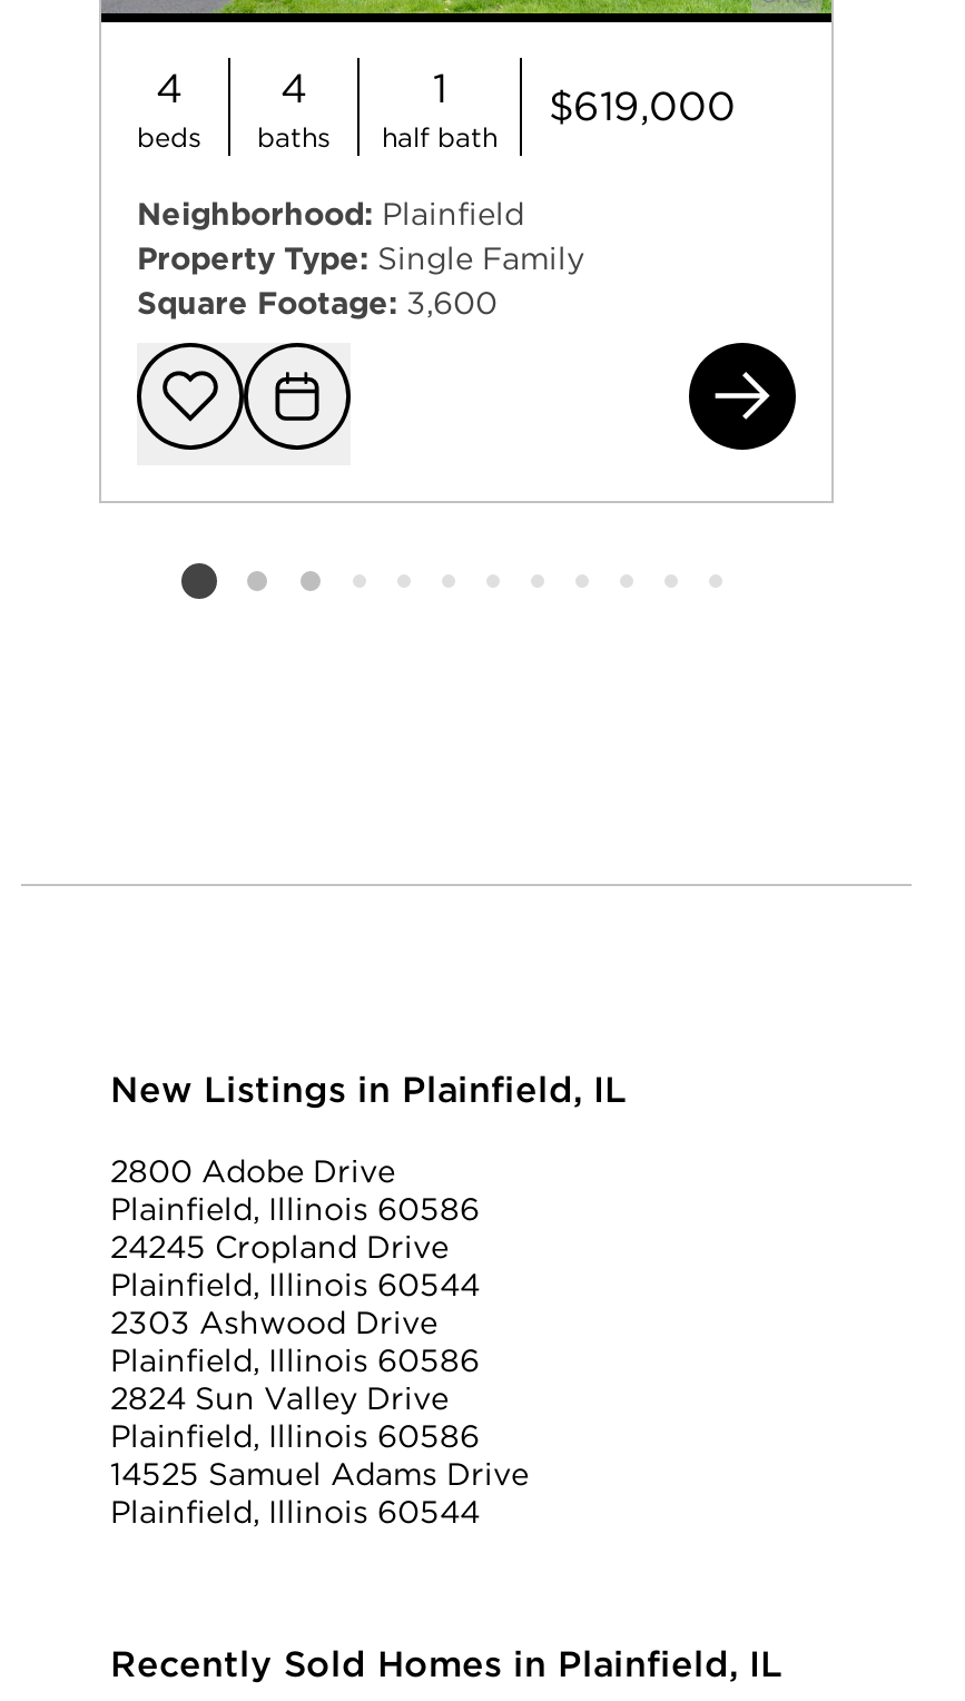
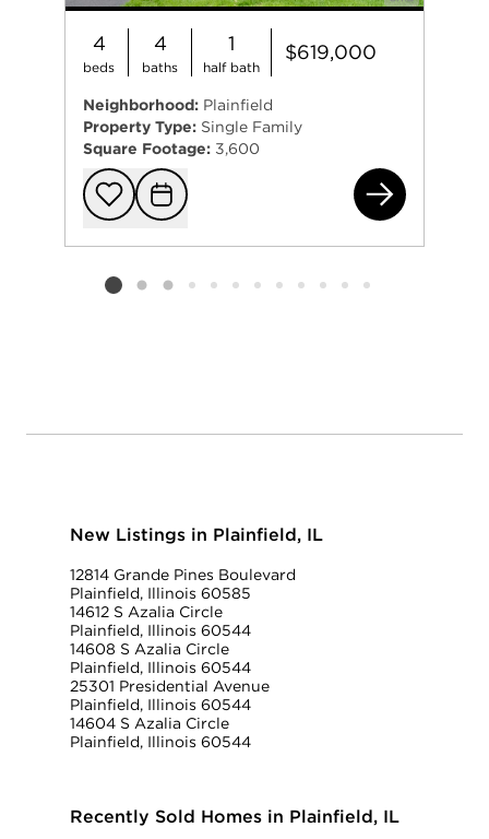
[110,1154,480,1266] 2800 Adobe Drive | Plainfield, Illinois 60586 | 24245 Cropland Drive -> [70,566,296,621] 12814 Grande Pines Boulevard | Plainfield, Illinois 60585 | 14612 S Azalia Circle
[110,1306,529,1493] 2303 Ashwood Drive | Plainfield, Illinois 60586 | 2824 Sun Valley Drive | Plainfield, Illinois 60586 | 14525 Samuel Adams Drive -> [70,641,270,732] 14608 S Azalia Circle | Plainfield, Illinois 60544 | 25301 Presidential Avenue | Plainfield, Illinois 60544 | 14604 S Azalia Circle

